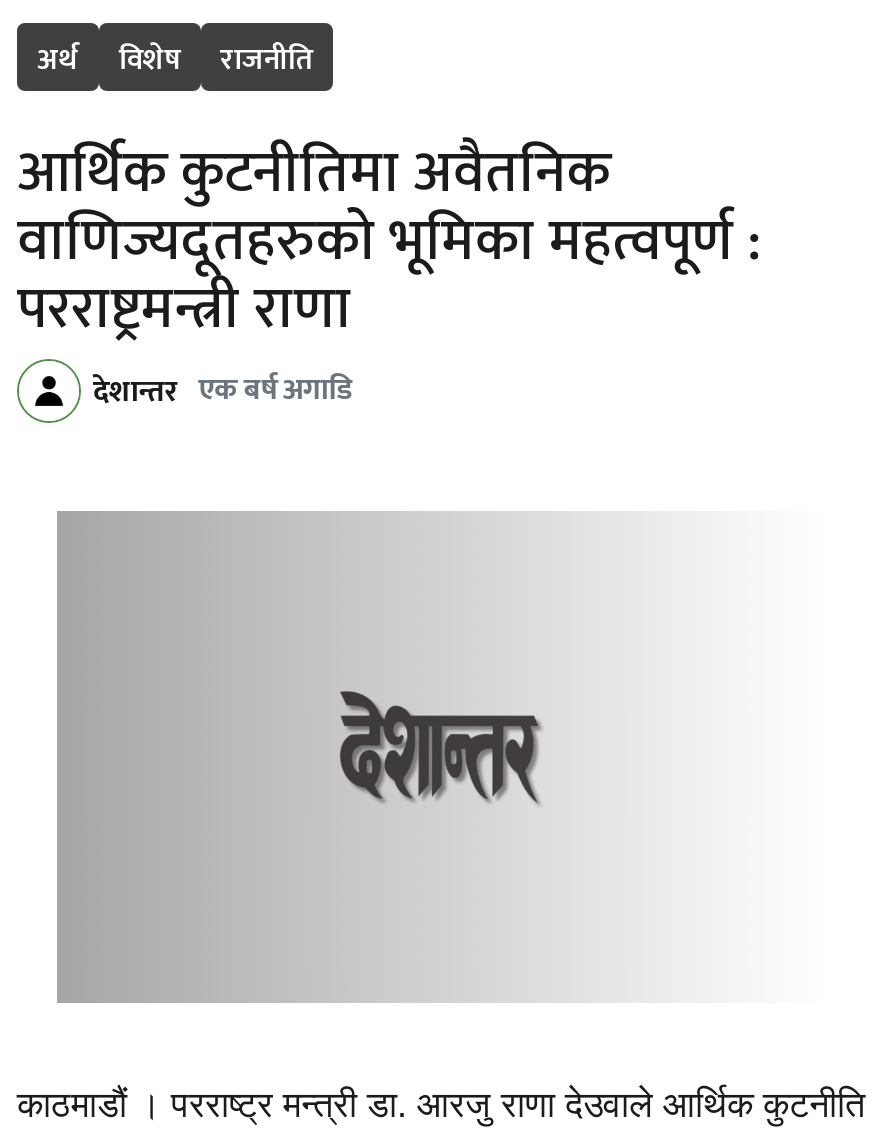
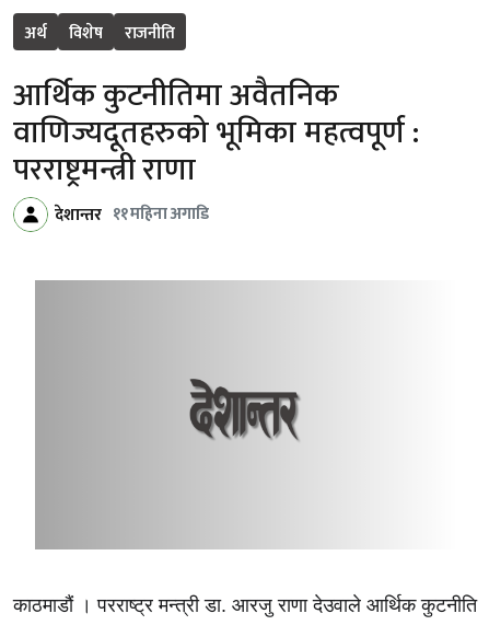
[93,365,352,416] देशान्तर एक बर्ष अगाडि -> [55,200,209,228] देशान्तर ११ महिना अगाडि

